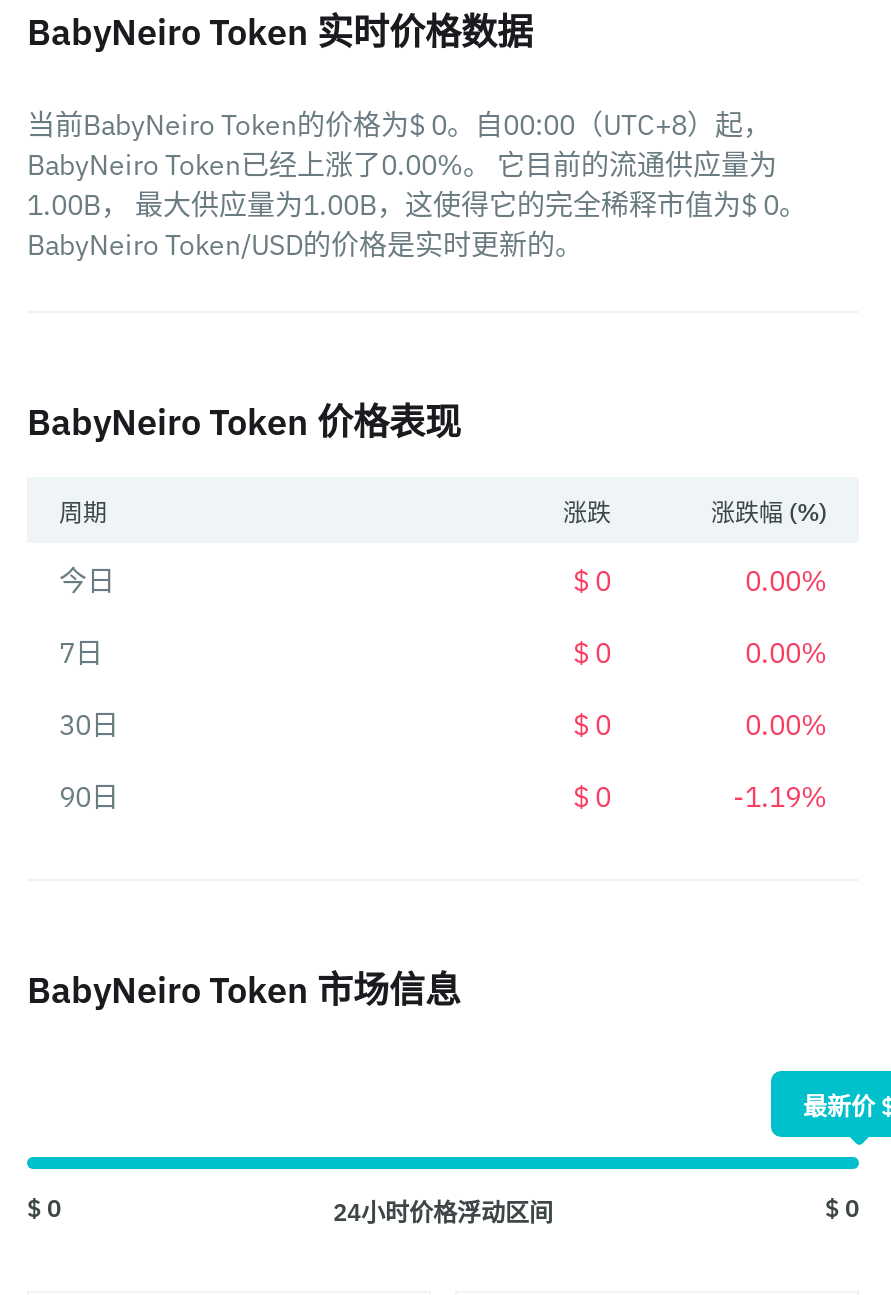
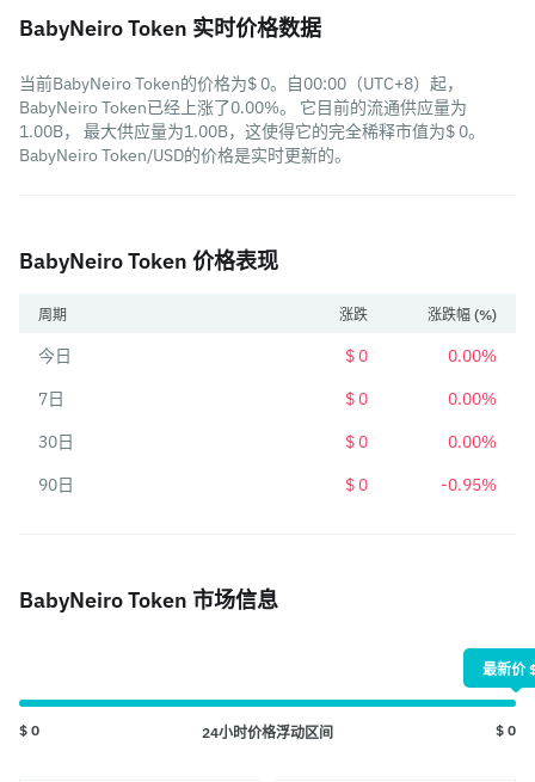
[733,779,827,815] -1.19% -> [441,474,497,495] -0.95%

